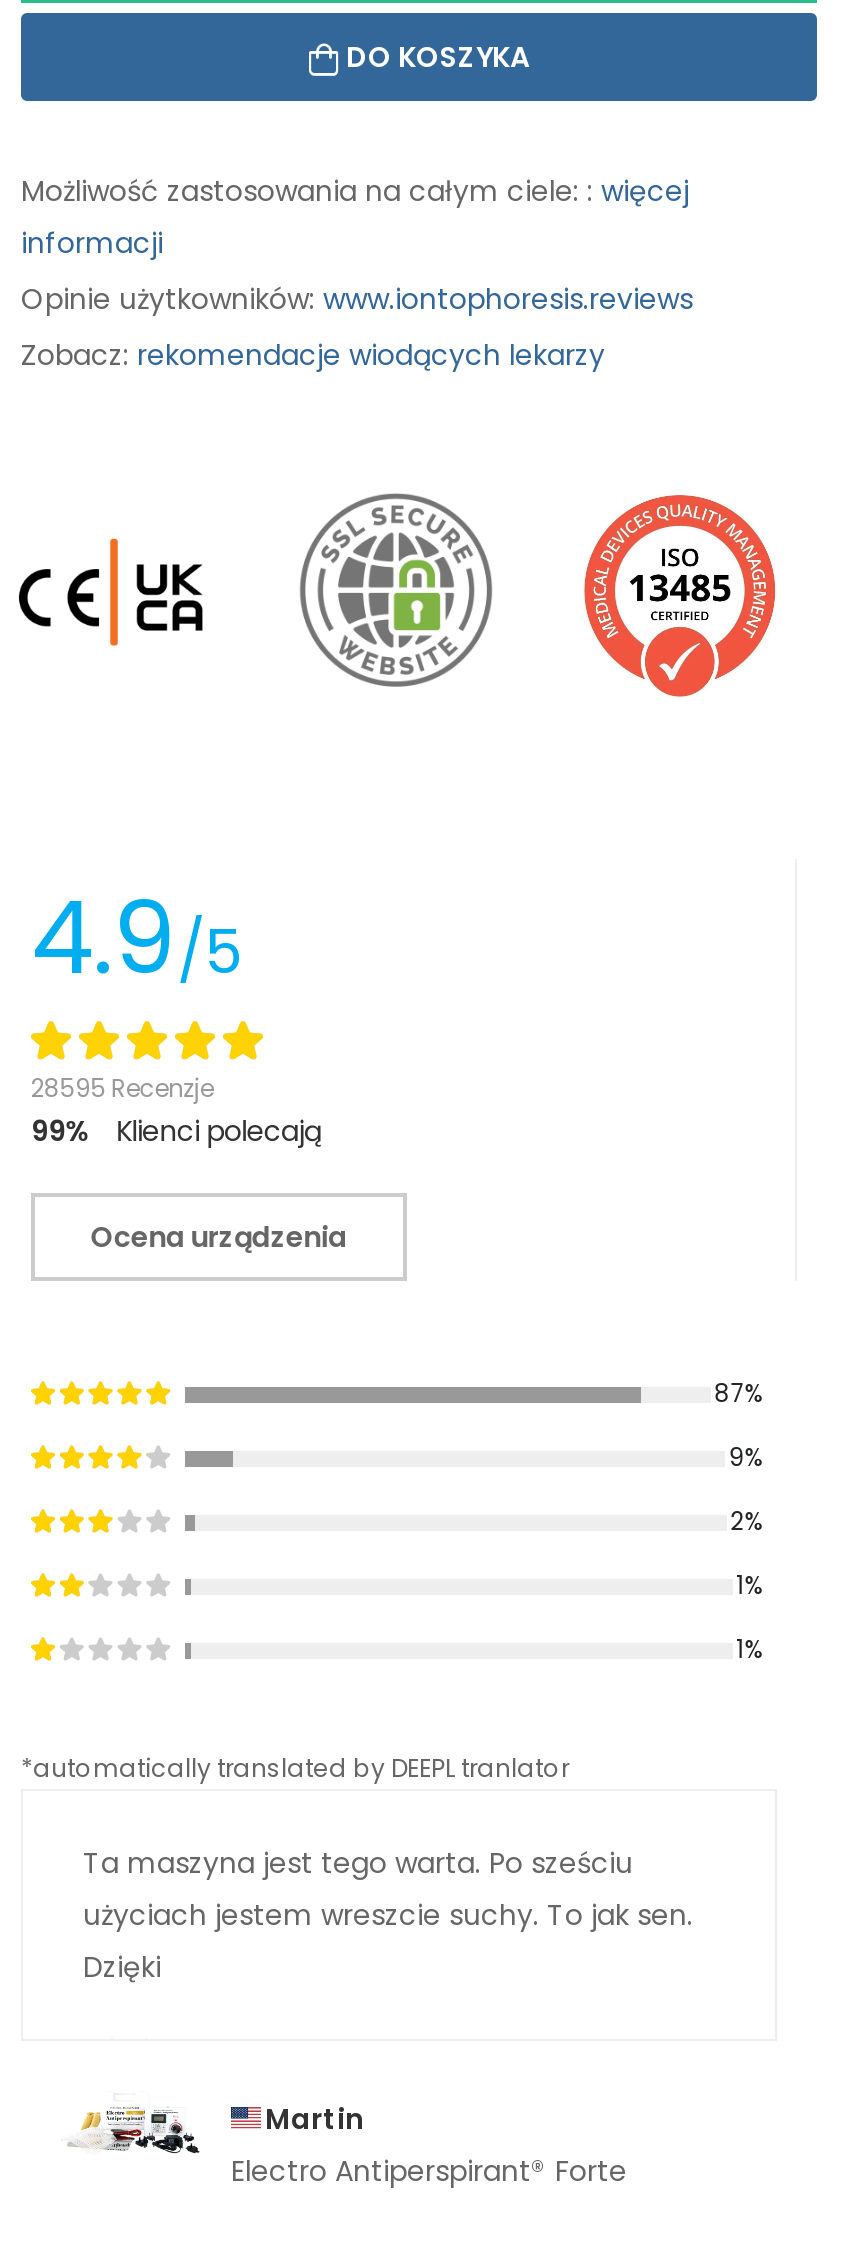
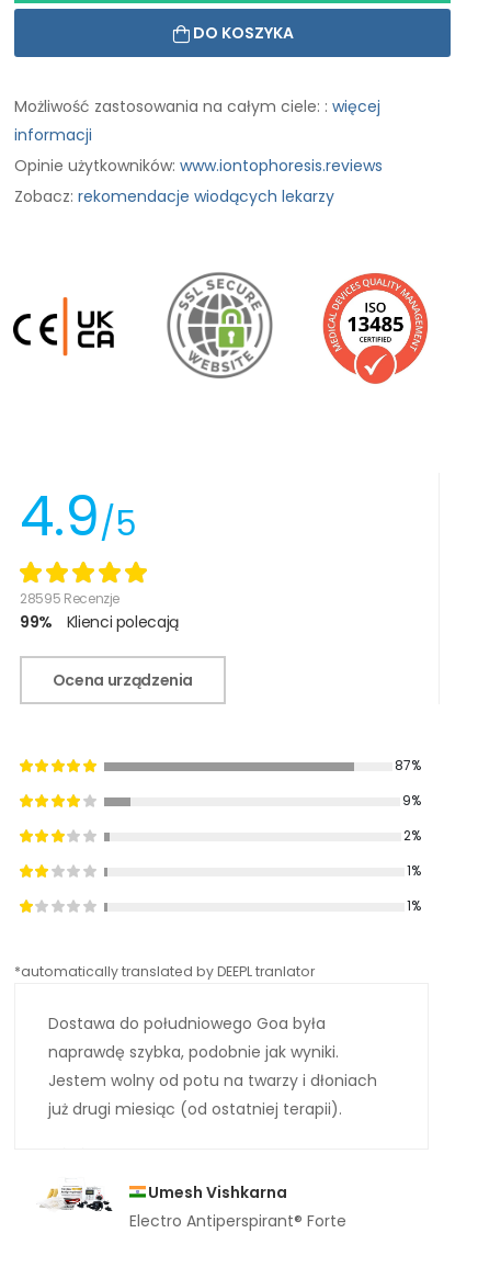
[83,1843,693,1987] Ta maszyna jest tego warta. Po sześciu | użyciach jestem wreszcie suchy. To jak sen. | Dzięki -> [48,1013,377,1120] Dostawa do południowego Goa była | naprawdę szybka, podobnie jak wyniki. | Jestem wolny od potu na twarzy i dłoniach | już drugi miesiąc (od ostatniej terapii).
[265,2099,363,2139] Martin -> [148,1181,287,1203] Umesh Vishkarna

